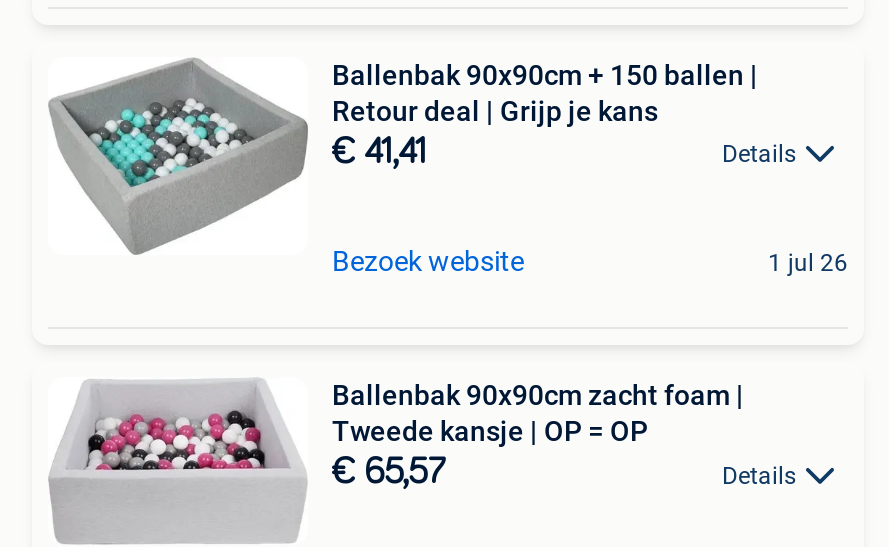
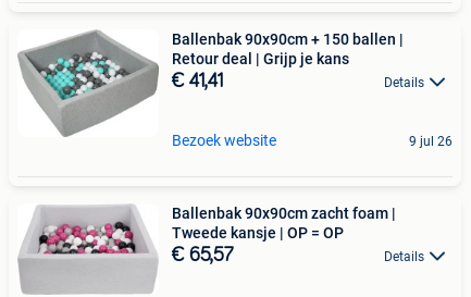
[768,249,848,277] 1 jul 26 -> [409,134,453,149] 9 jul 26

